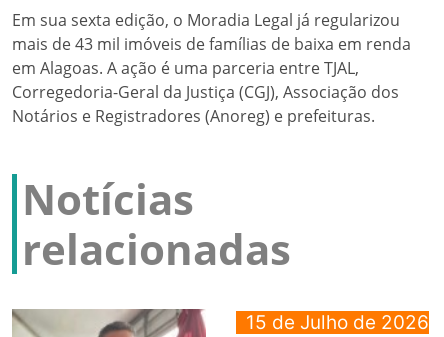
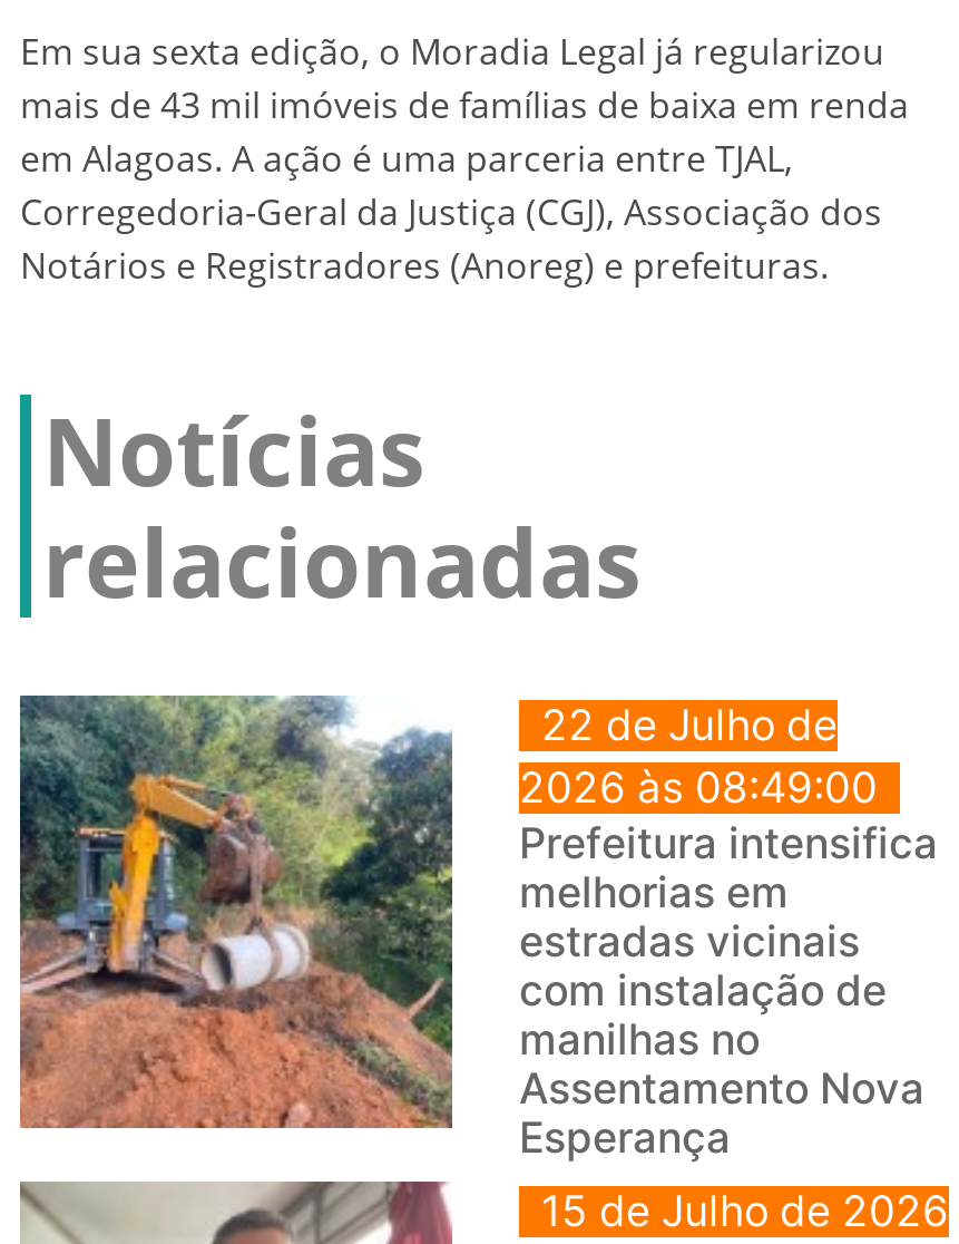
none -> [18,696,938,1164] [image] | 22 de Julho de | 2026 às 08:49:00 | Prefeitura intensifica | melhorias em | estradas vicinais | com instalação de | manilhas no | Assentamento Nova | Esperança

